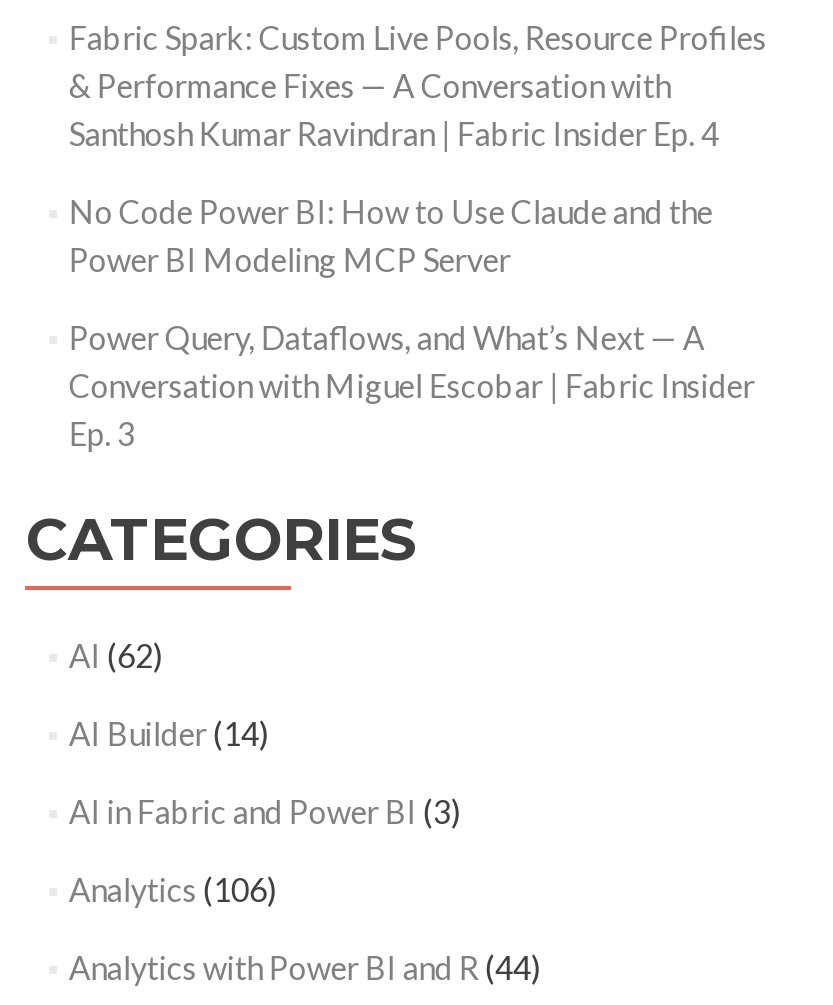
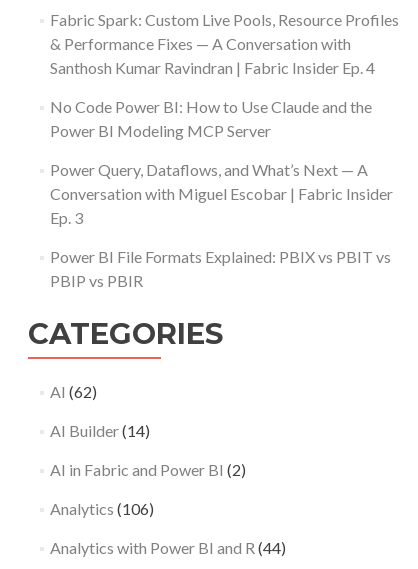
none -> [50,247,391,290] Power BI File Formats Explained: PBIX vs PBIT vs | PBIP vs PBIR
[69,791,461,829] AI in Fabric and Power BI (3) -> [50,460,246,479] AI in Fabric and Power BI (2)

